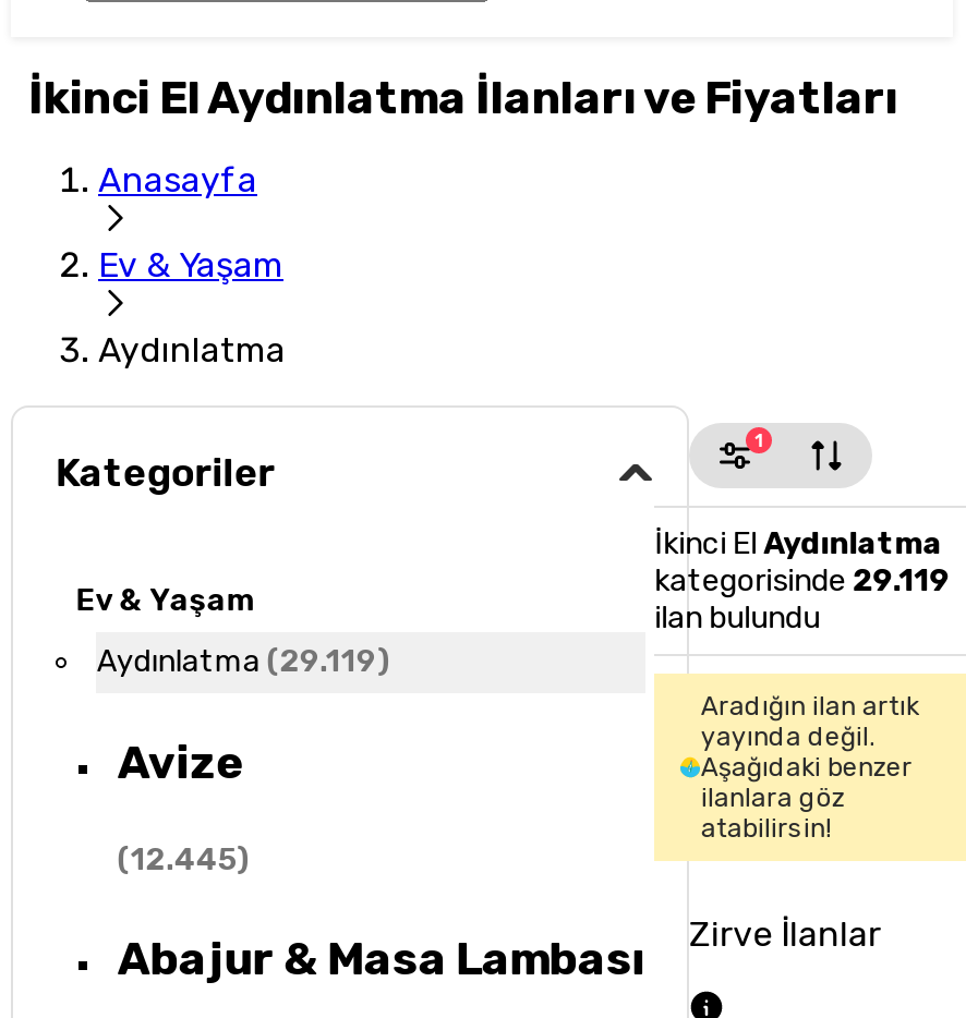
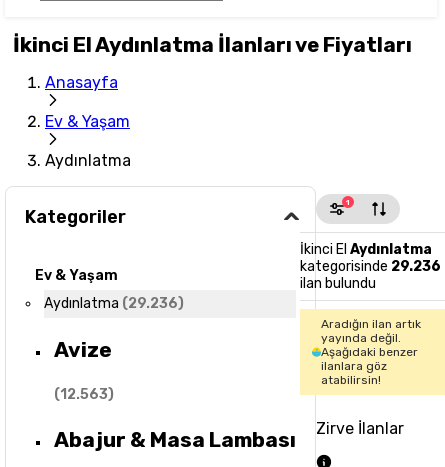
[654,562,951,599] kategorisinde 29.119 -> [300,258,441,275] kategorisinde 29.236
[97,643,391,681] Aydınlatma (29.119) -> [44,295,184,312] Aydınlatma (29.236)
[118,841,251,878] (12.445) -> [54,386,114,403] (12.563)

